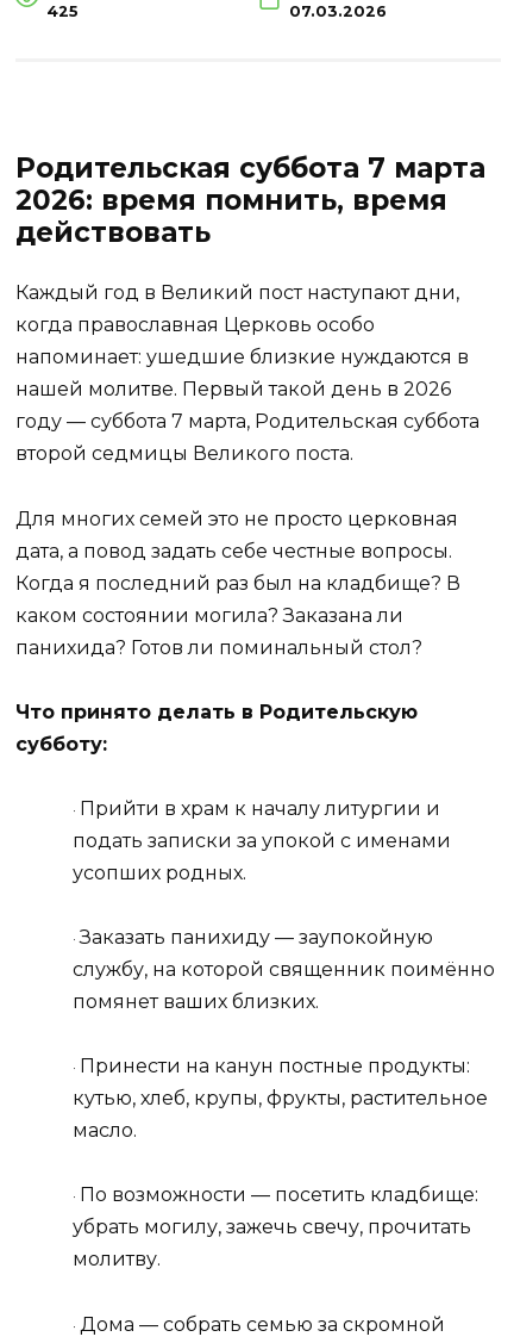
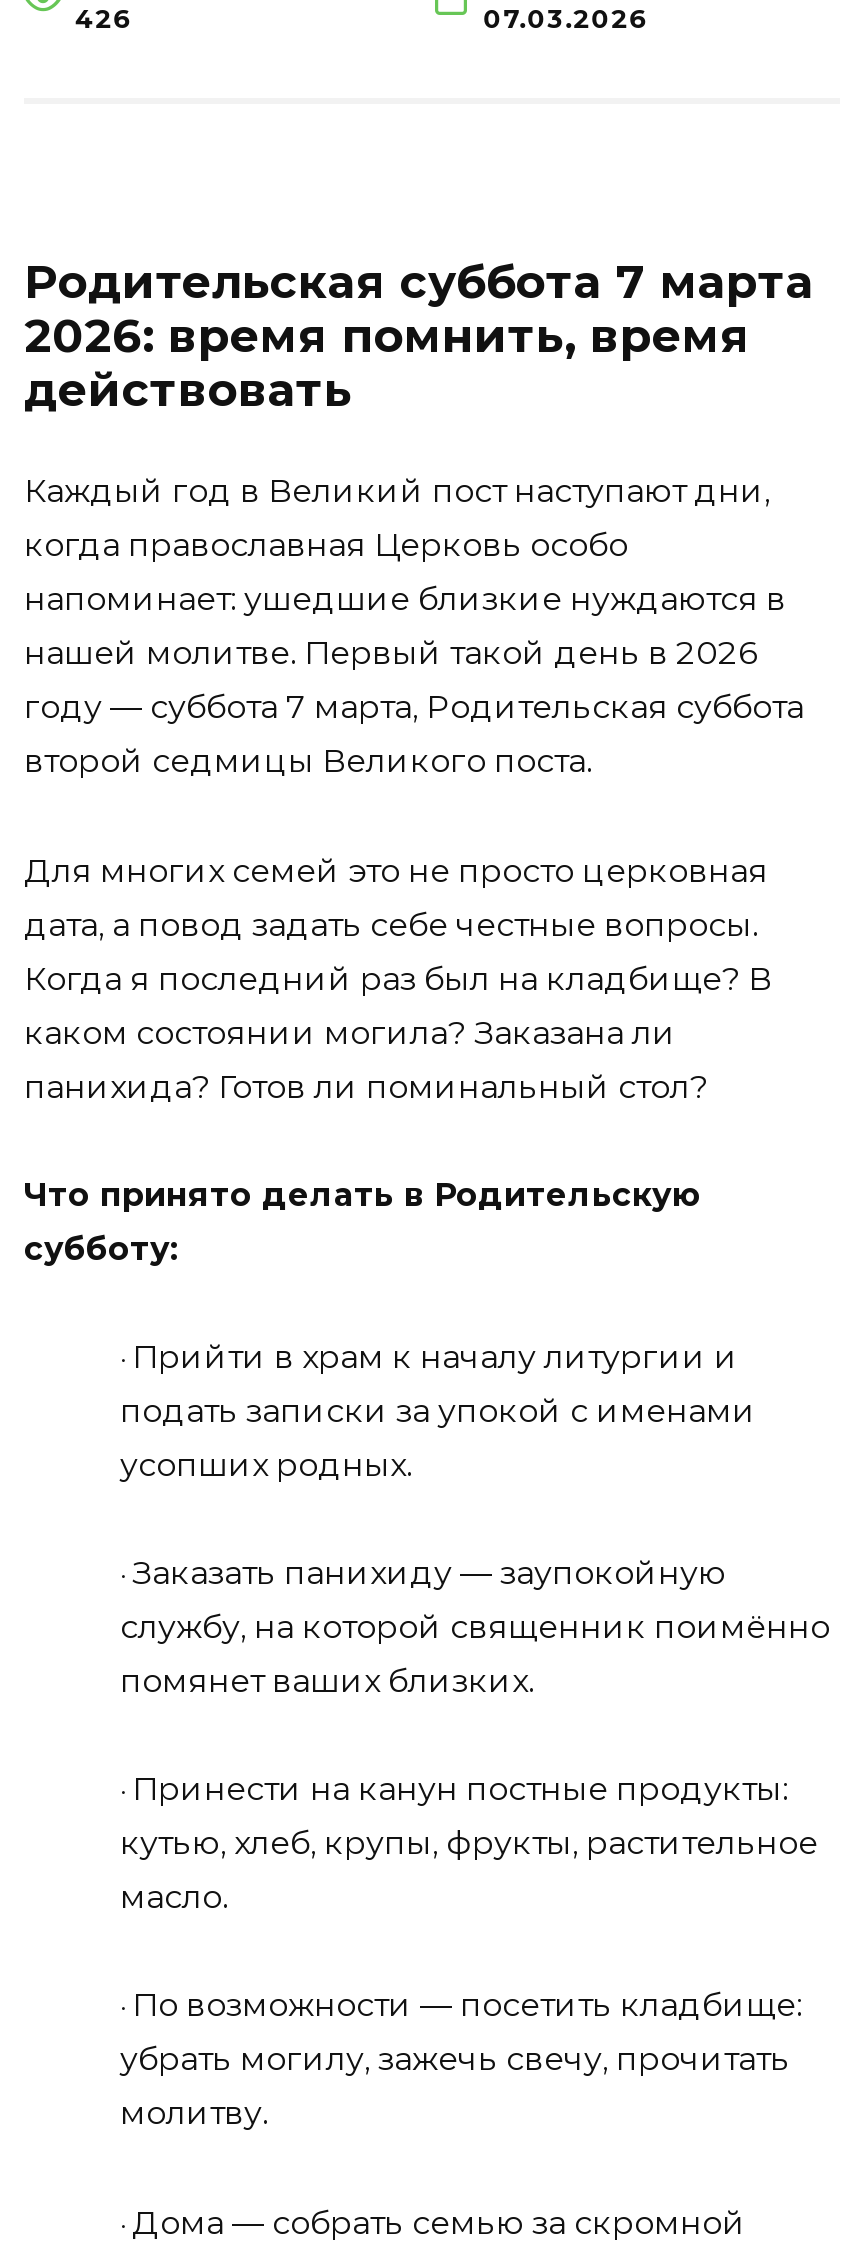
[46,3,78,21] 425 -> [75,5,131,35] 426

